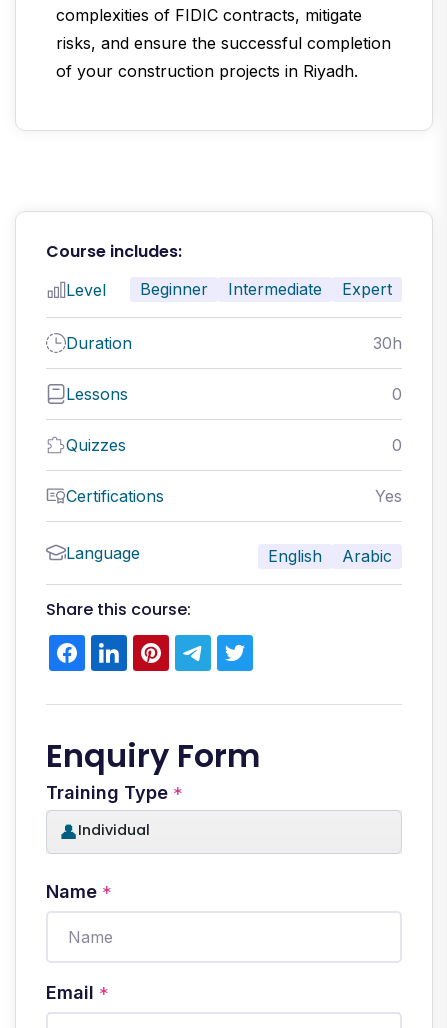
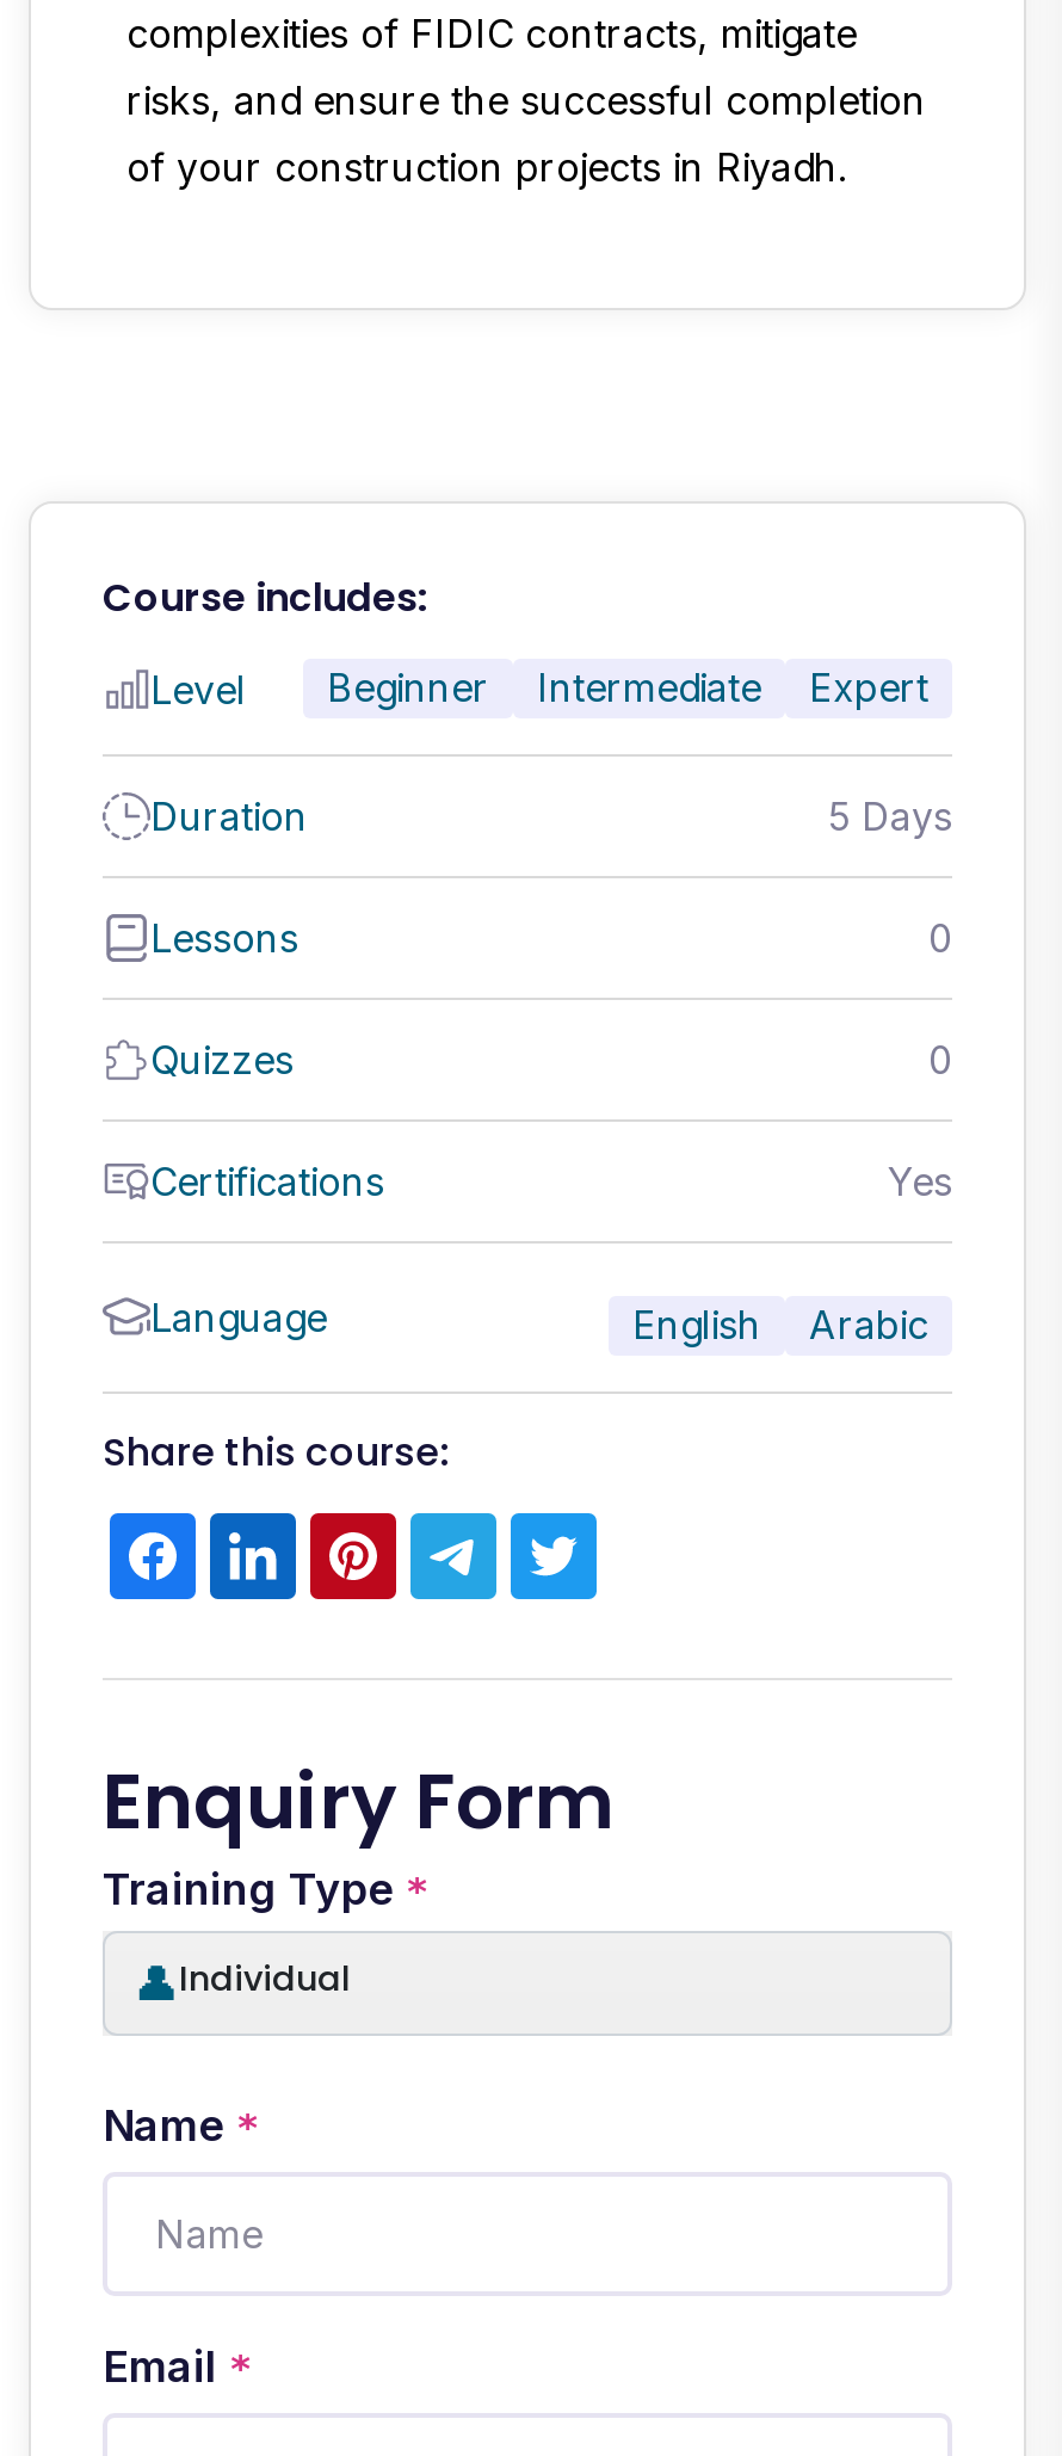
[373,333,402,353] 30h -> [828,793,952,841] 5 Days

